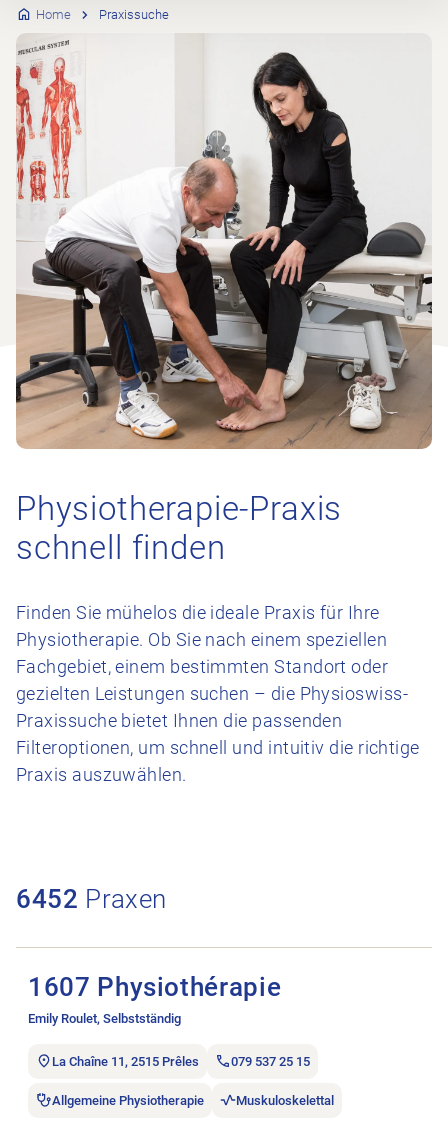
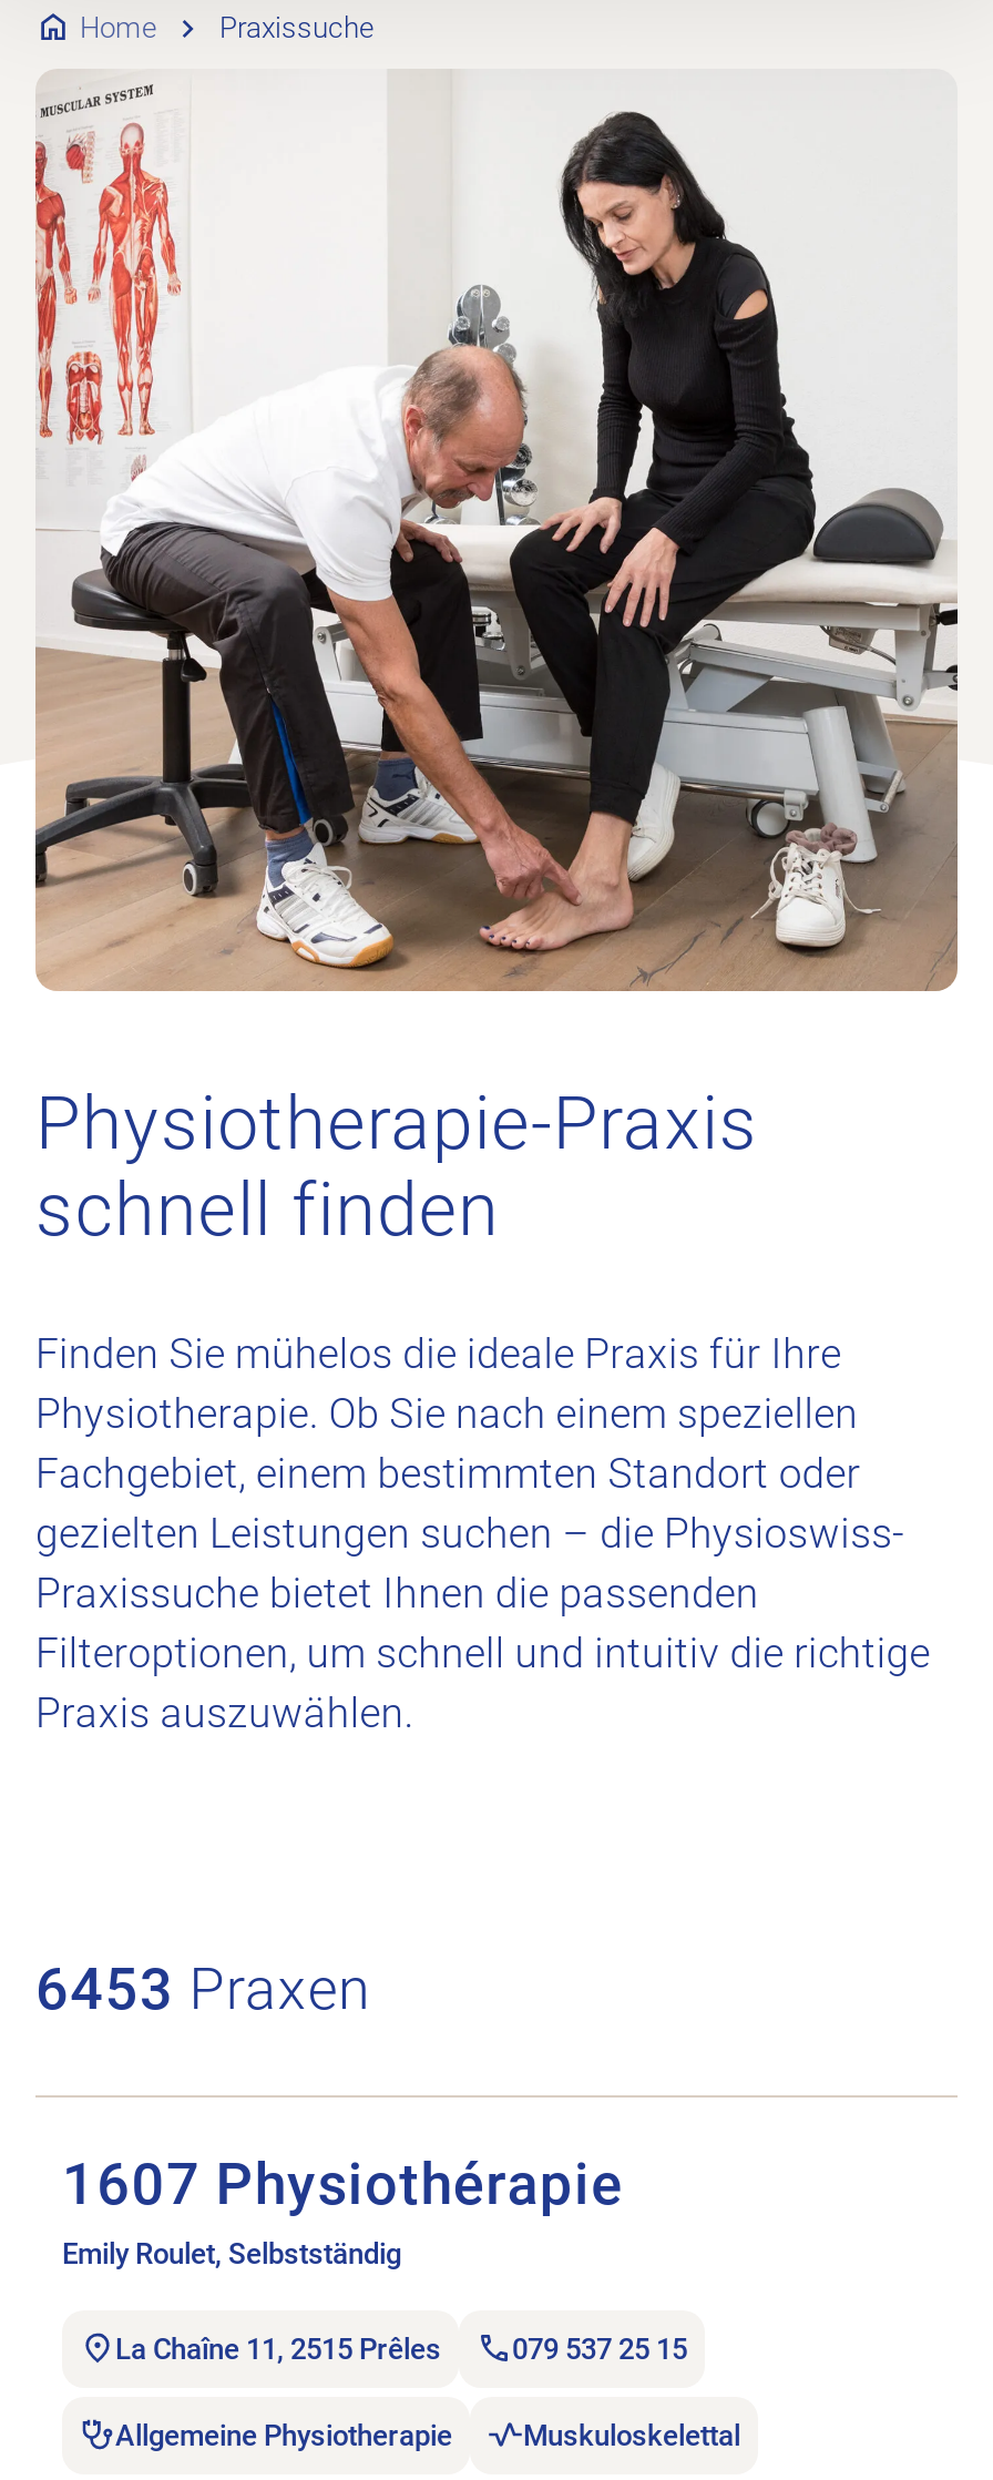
[16,884,167,914] 6452 Praxen -> [35,1955,371,2022] 6453 Praxen

